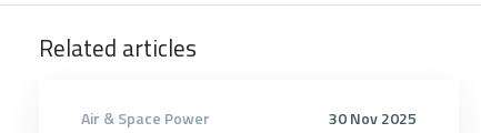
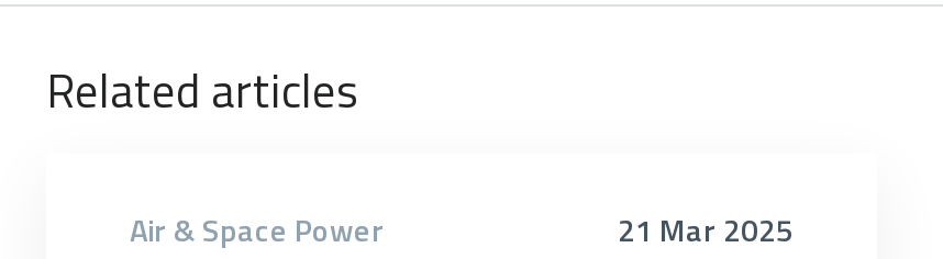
[329,106,417,129] 30 Nov 2025 -> [618,205,794,252] 21 Mar 2025

